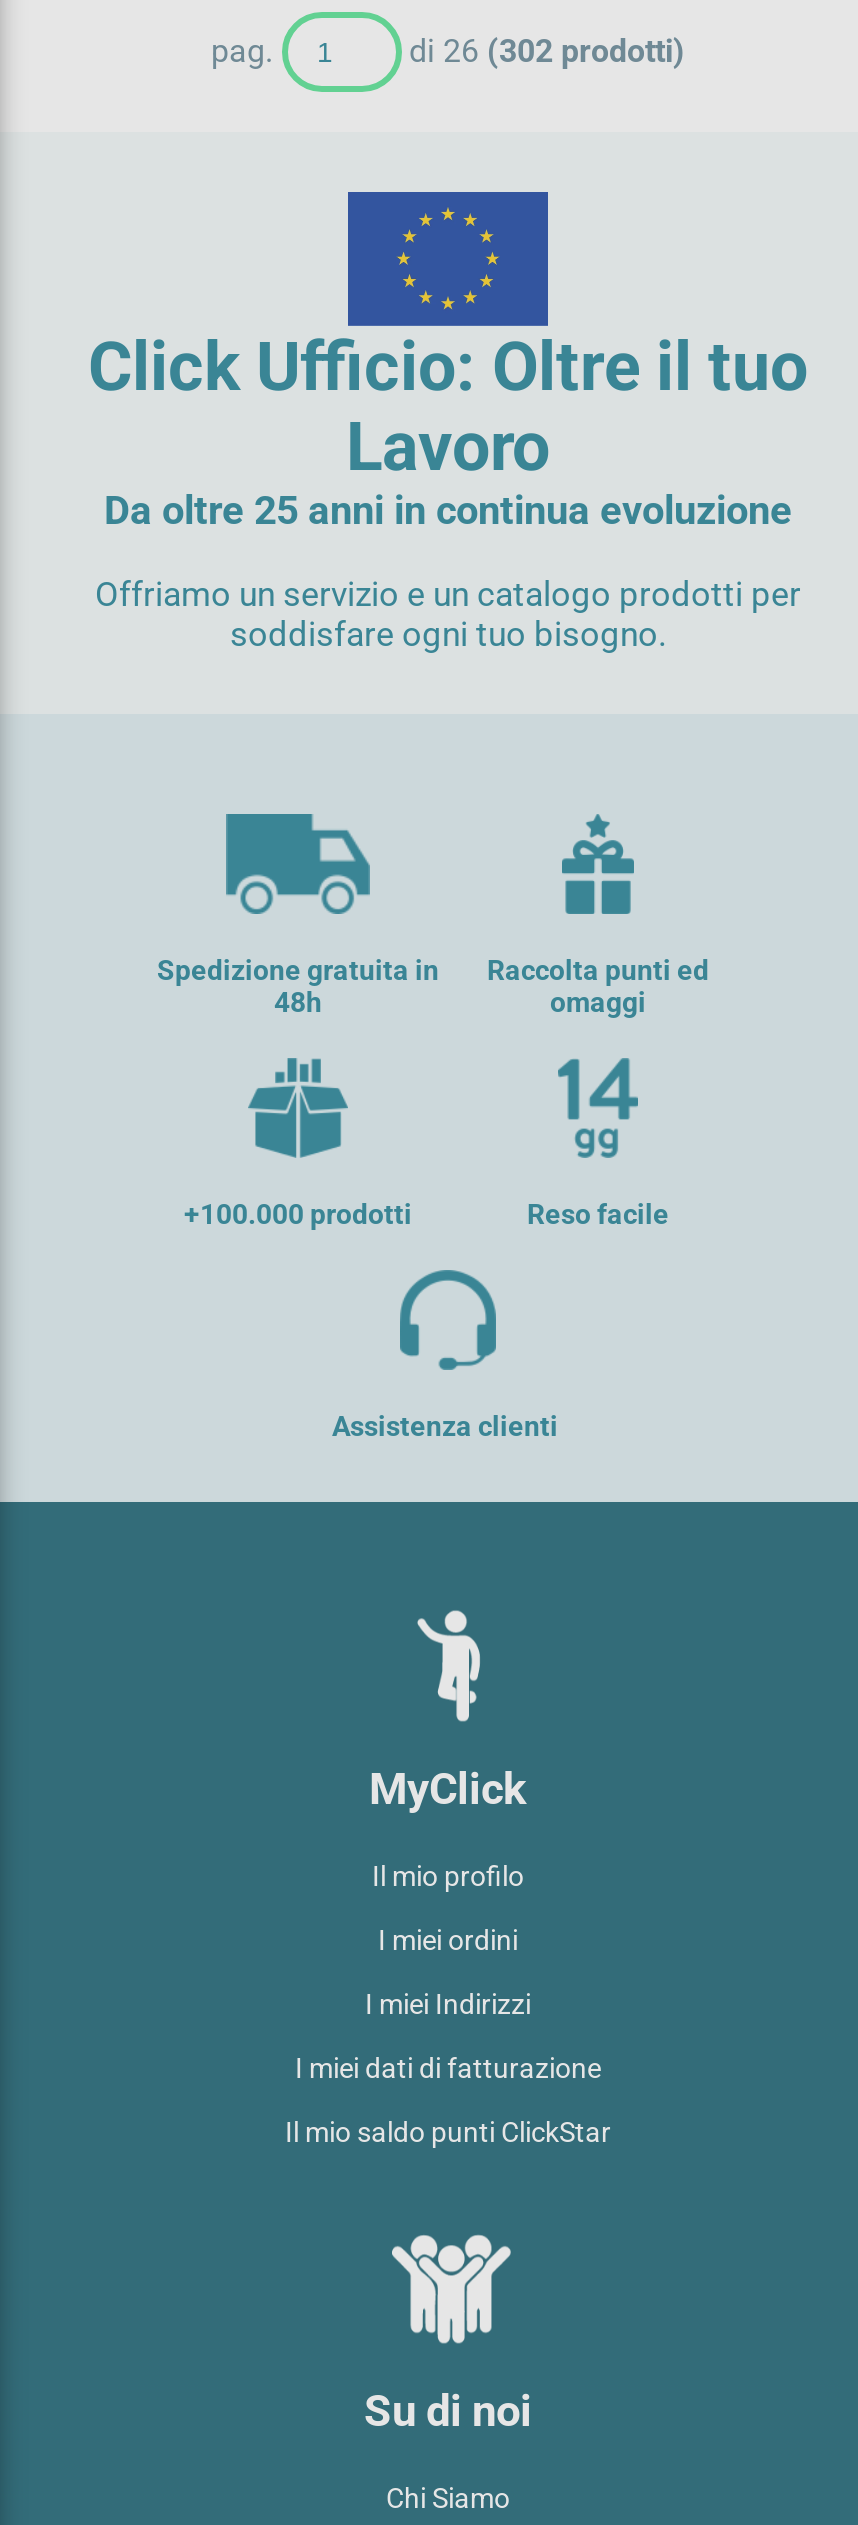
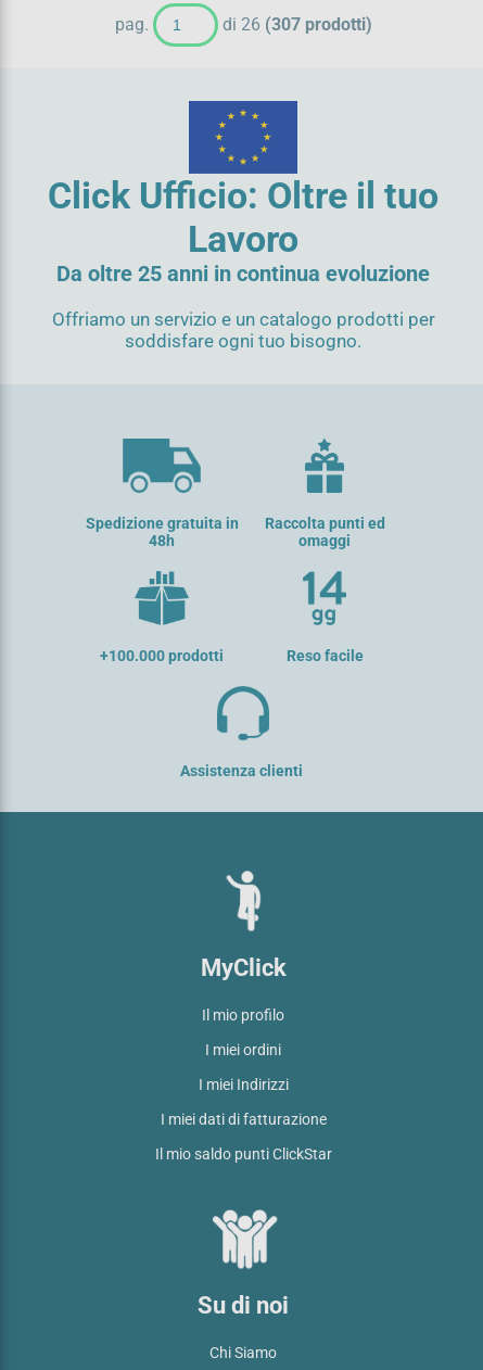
[401,32,685,70] di 26 (302 prodotti) -> [218,14,372,35] di 26 (307 prodotti)

